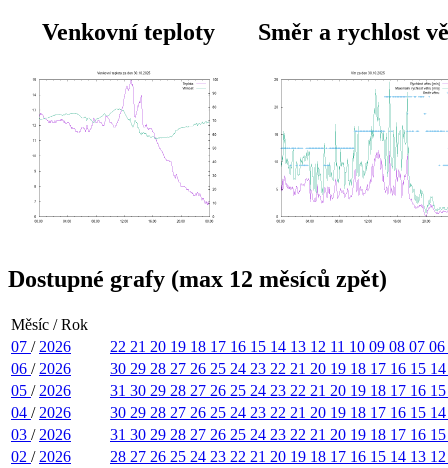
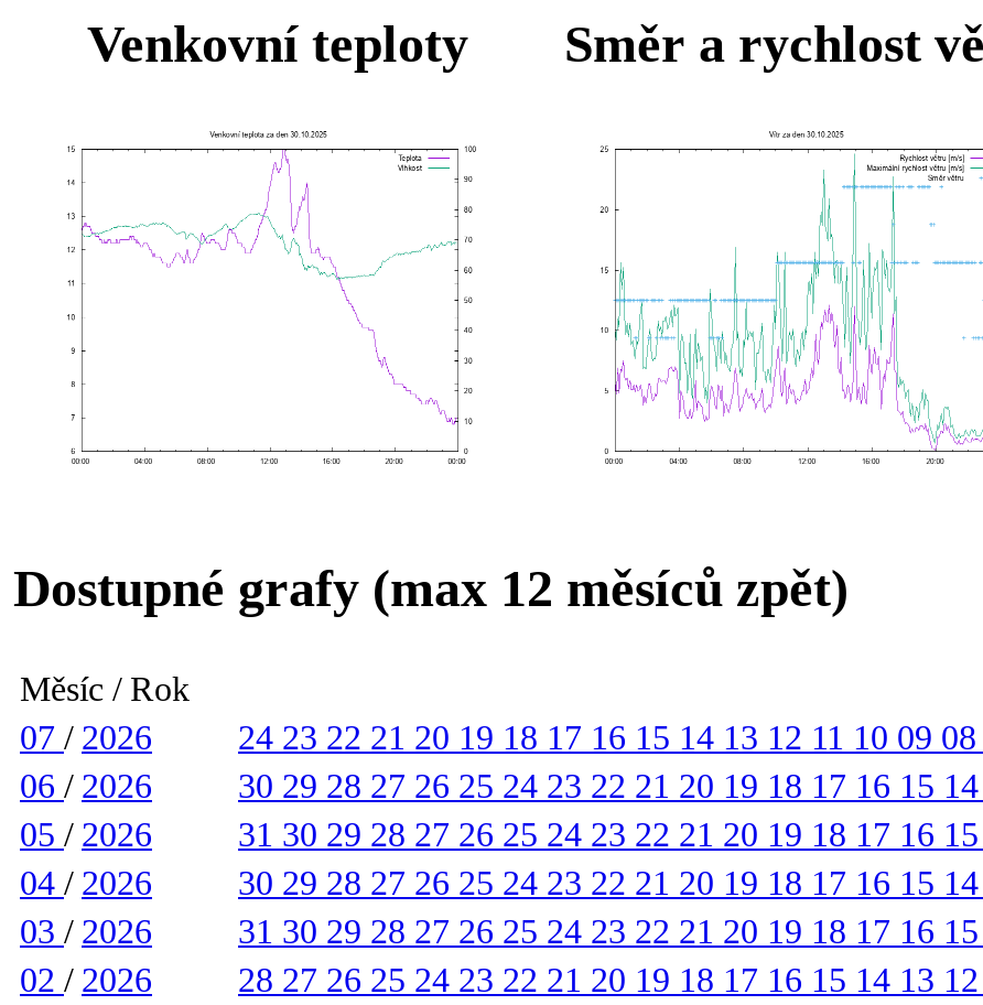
[110,338,448,355] 22 21 20 19 18 17 16 15 14 13 12 11 10 09 08 07 06 -> [238,719,983,756] 24 23 22 21 20 19 18 17 16 15 14 13 12 11 10 09 08

